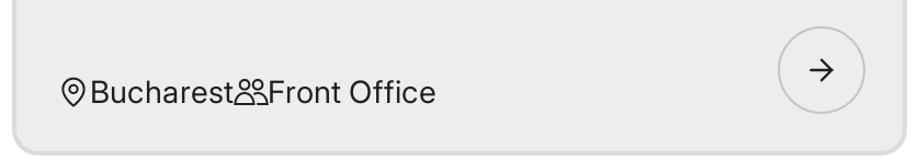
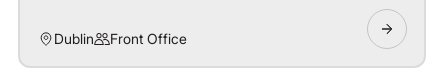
[90,71,233,108] Bucharest -> [53,29,93,46] Dublin

